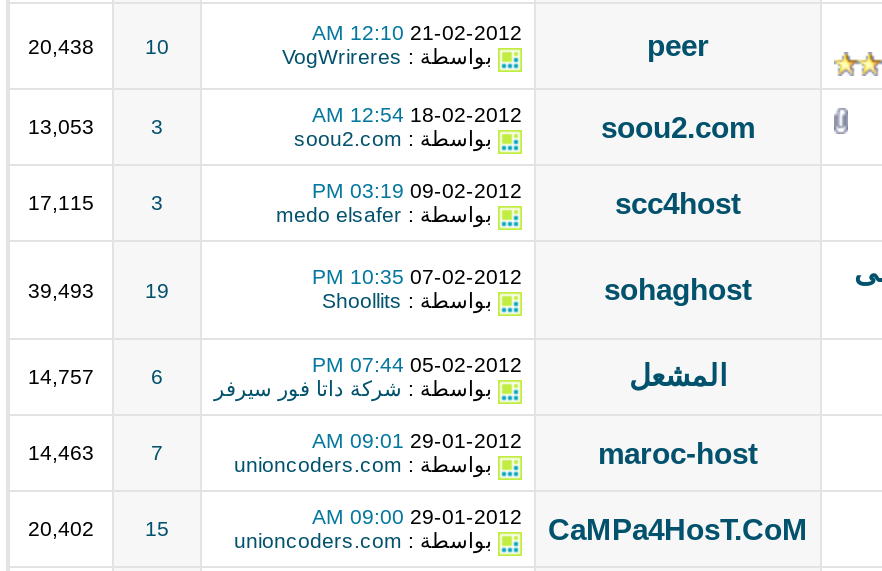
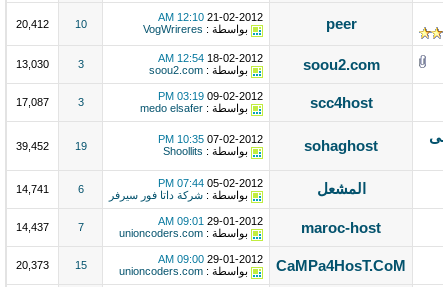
[28,35,94,59] 20,438 -> [16,18,49,30] 20,412
[28,115,94,139] 13,053 -> [16,58,49,70] 13,030
[28,191,94,215] 17,115 -> [16,96,49,108] 17,087
[28,279,94,303] 39,493 -> [16,140,49,152] 39,452
[28,365,94,389] 14,757 -> [16,183,49,195] 14,741
[28,441,94,465] 14,463 -> [16,221,49,233] 14,437
[28,517,94,541] 20,402 -> [16,259,49,271] 20,373

